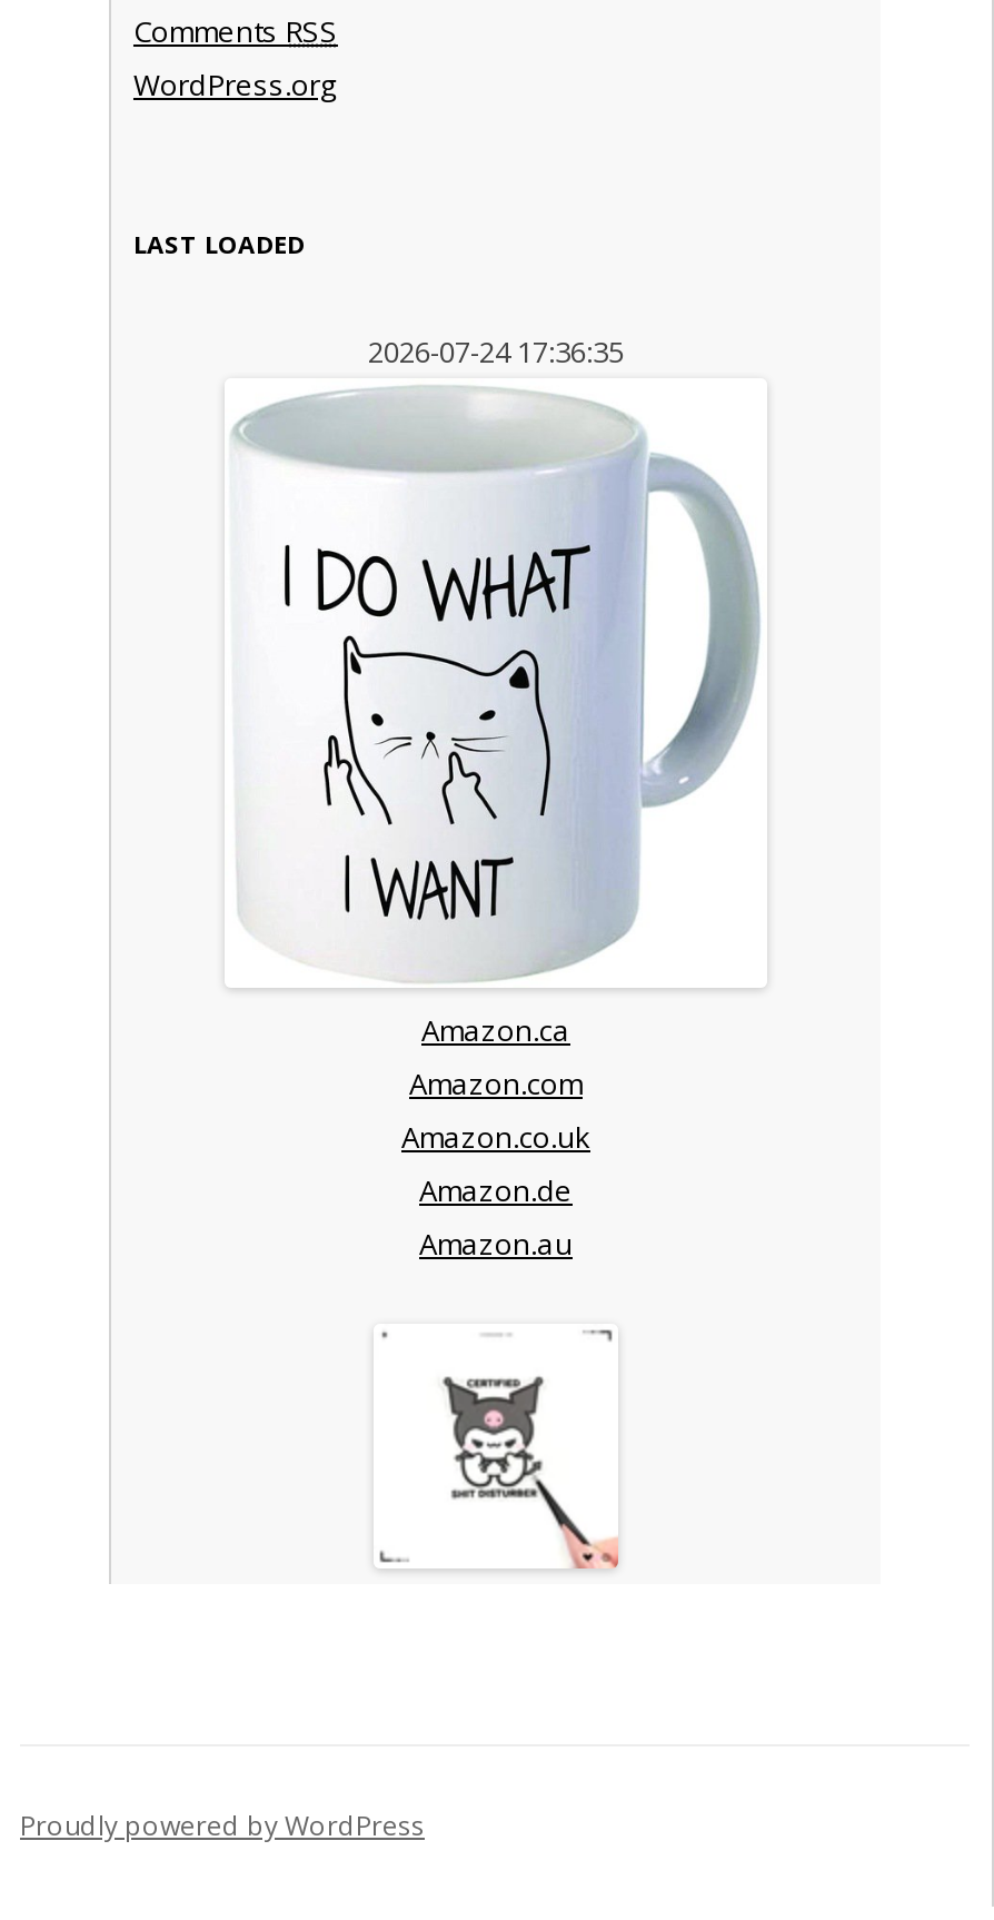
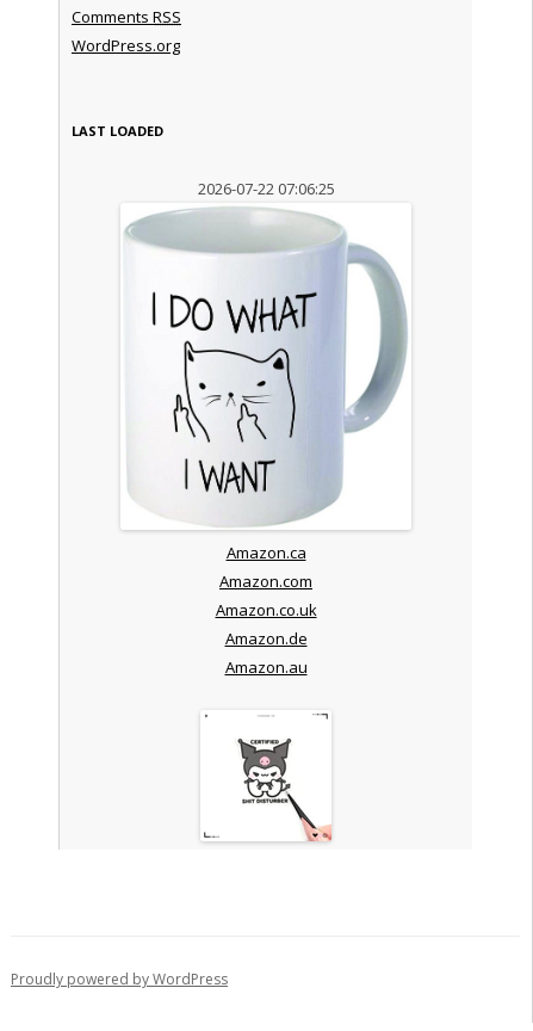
[368,331,624,371] 2026-07-24 17:36:35 -> [197,177,334,199] 2026-07-22 07:06:25

